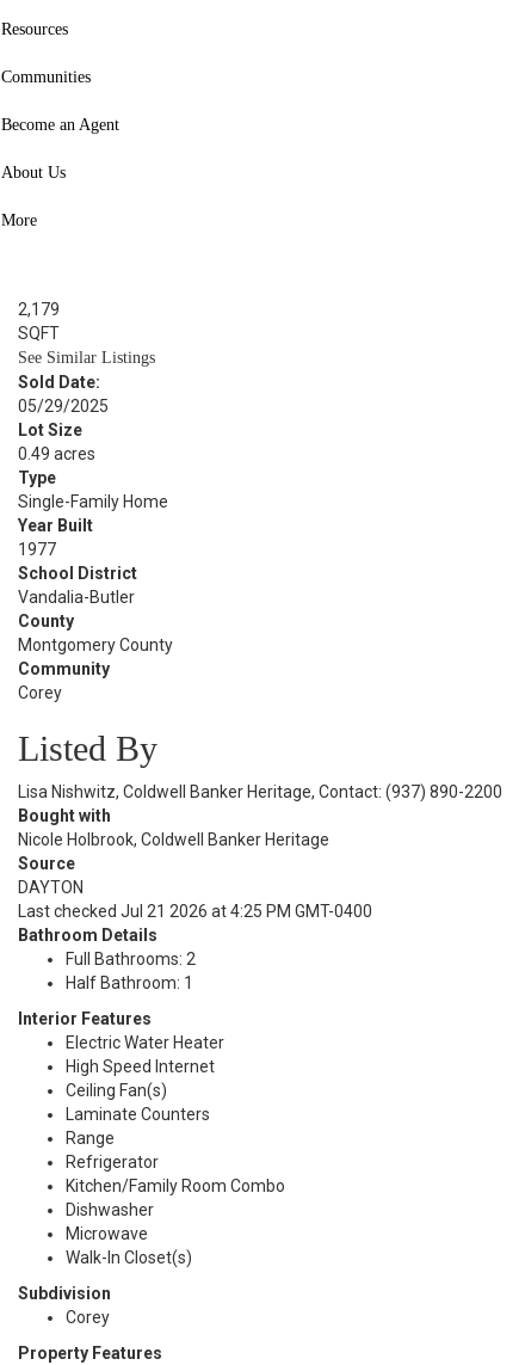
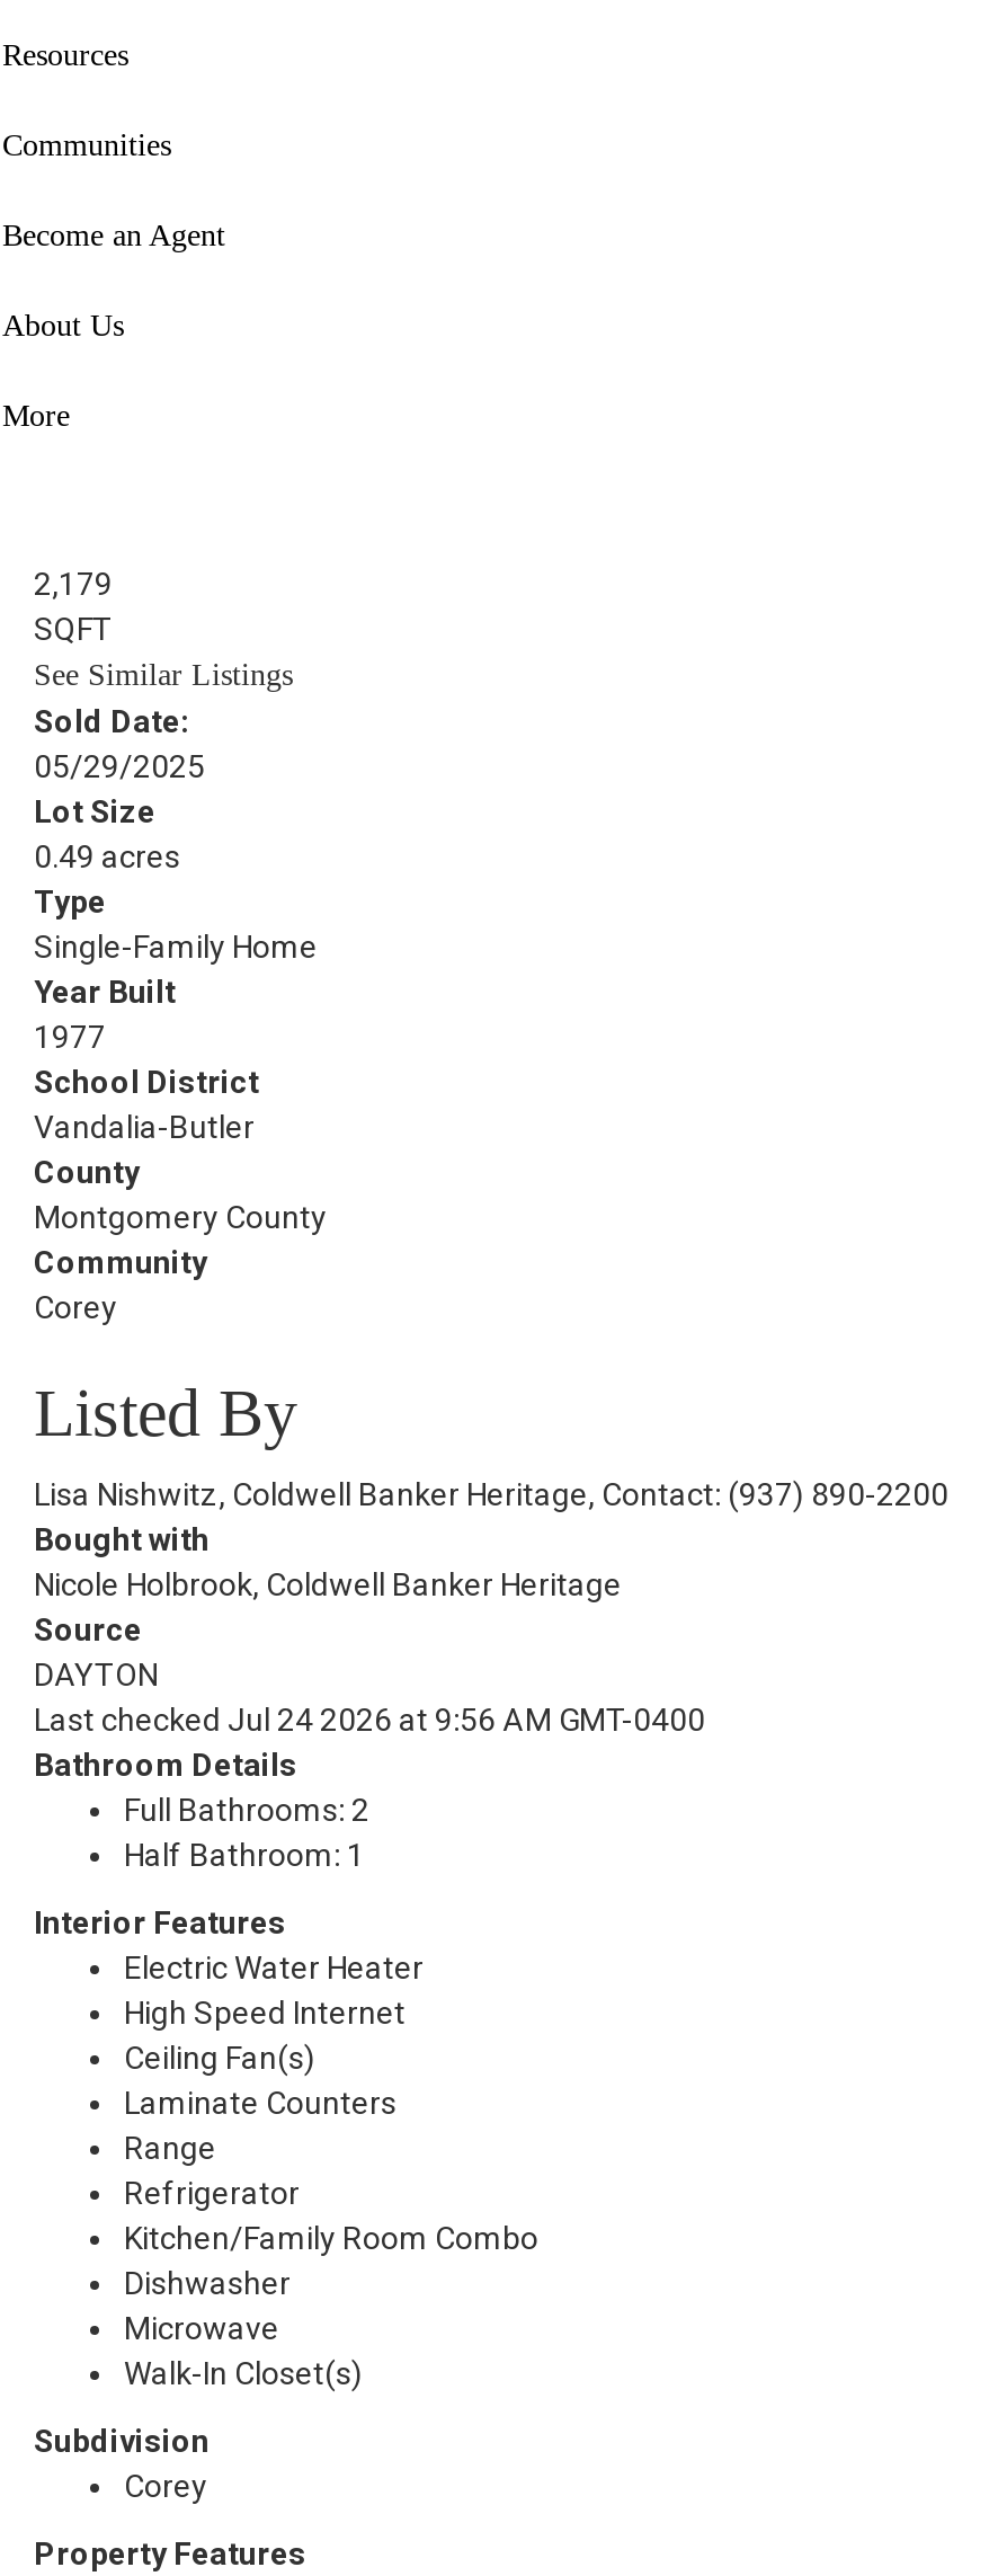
[18,902,372,921] Last checked Jul 21 2026 at 4:25 PM GMT-0400 -> [34,1702,705,1738] Last checked Jul 24 2026 at 9:56 AM GMT-0400

